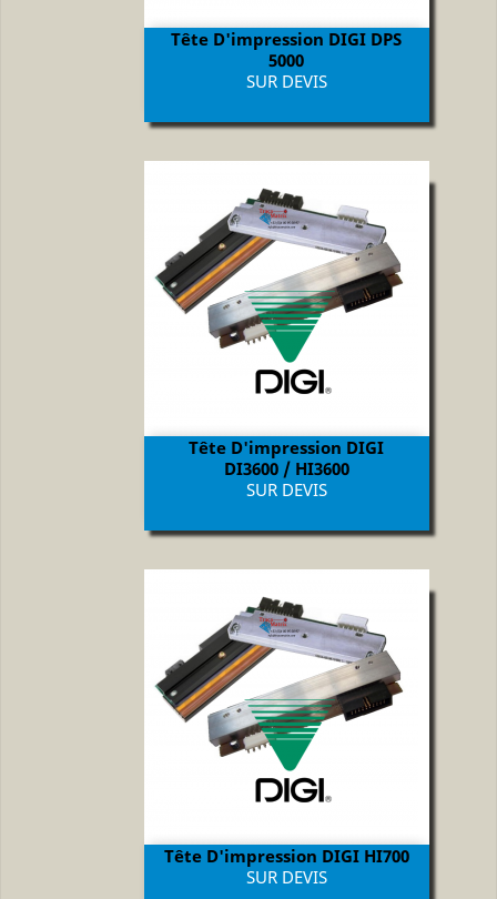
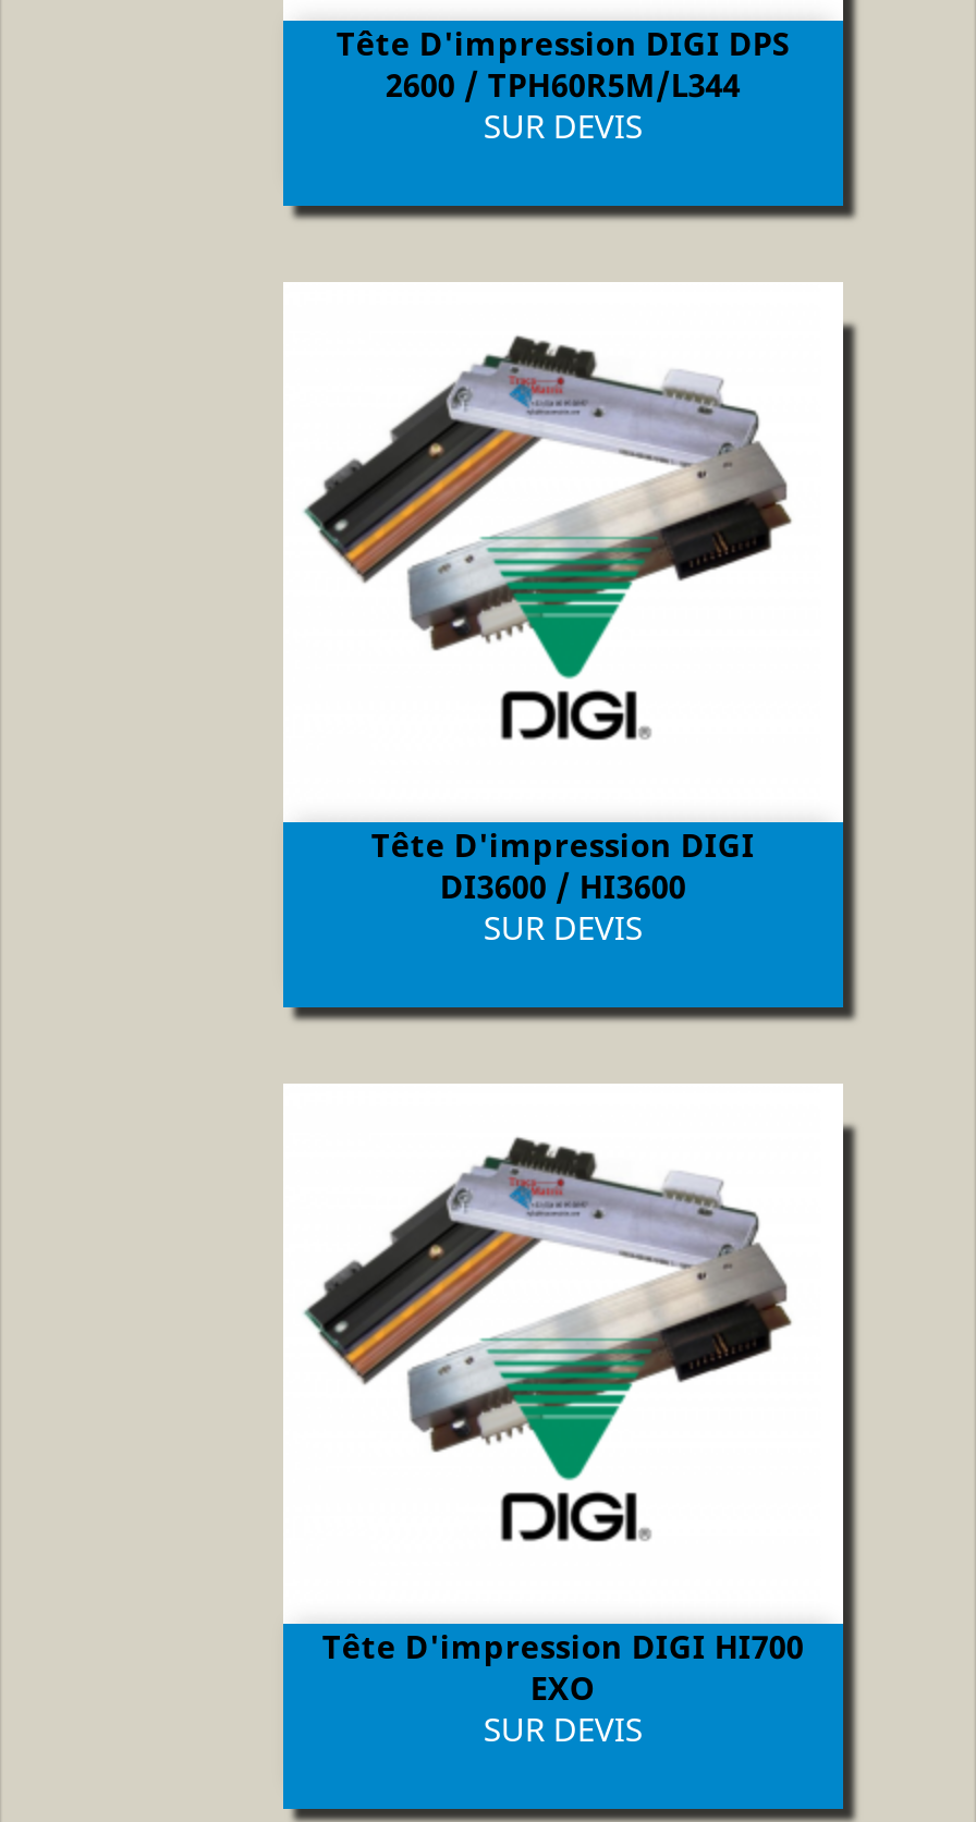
[269,50,304,71] 5000 -> [385,63,740,105] 2600 / TPH60R5M/L344
none -> [530,1666,596,1708] EXO

